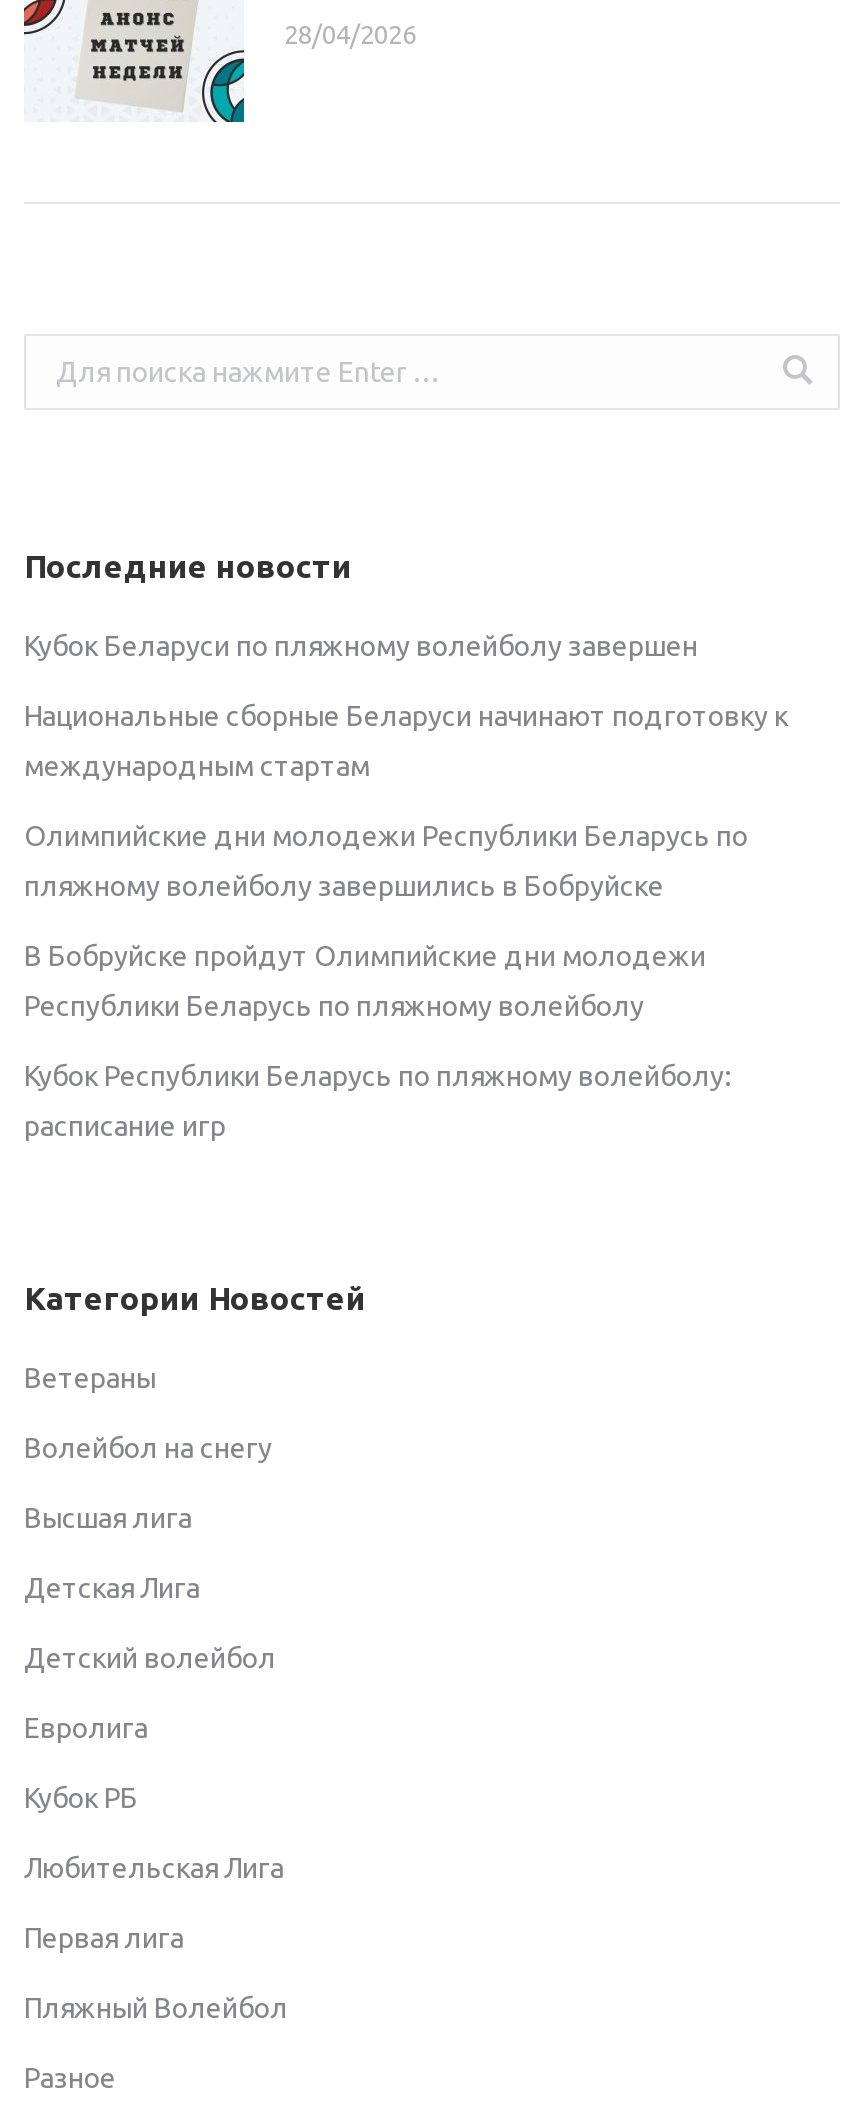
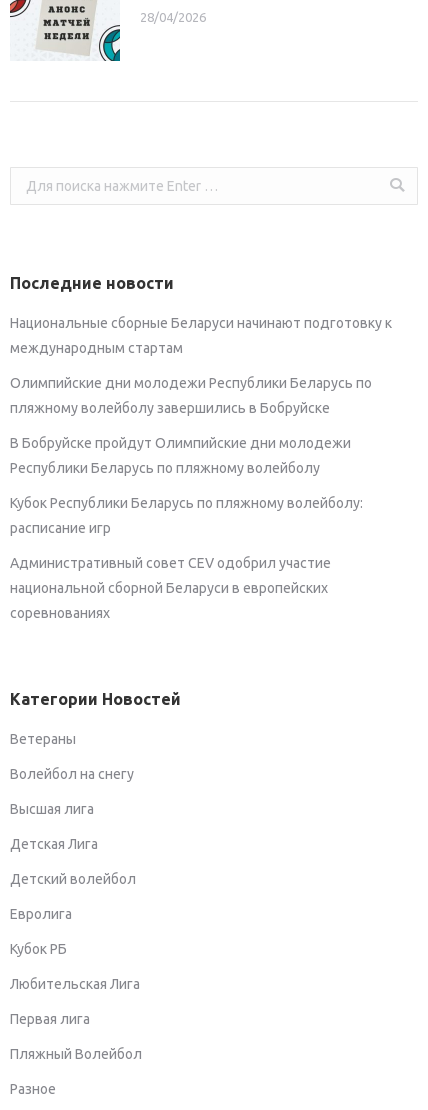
[24,630,698,662] Кубок Беларуси по пляжному волейболу завершен -> none
moved [24,700,788,1142] -> [10,315,392,536]: Национальные сборные Беларуси начинают подготовку к | международным стартам | Олимпийские дни молодежи Республики Беларусь по | пляжному волейболу завершились в Бобруйске | В Бобруйске пройдут Олимпийские дни молодежи | Республики Беларусь по пляжному волейболу | Кубок Республики Беларусь по пляжному волейболу: | расписание игр
none -> [10,555,331,621] Административный совет CEV одобрил участие | национальной сборной Беларуси в европейских | соревнованиях

